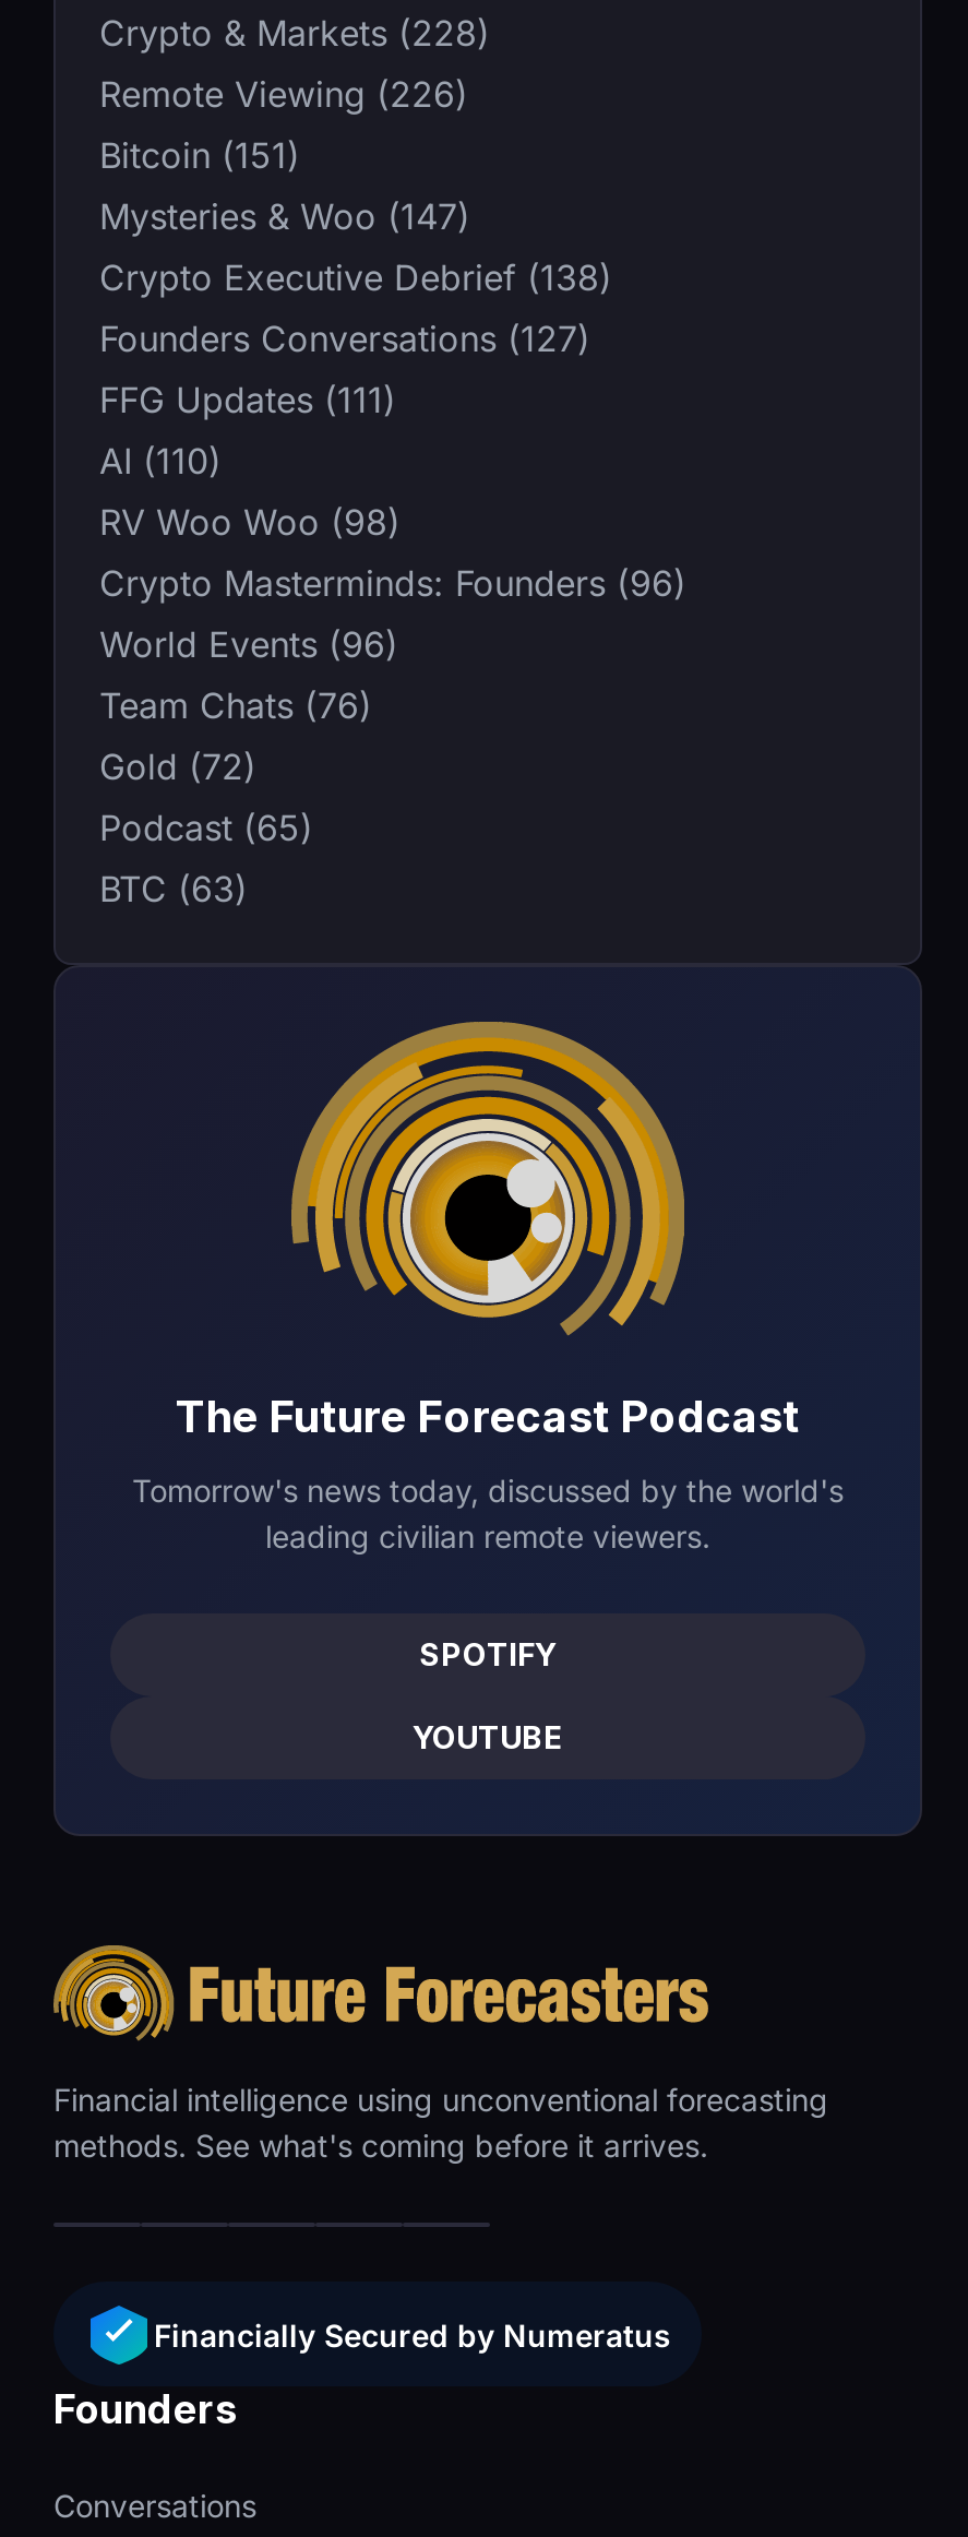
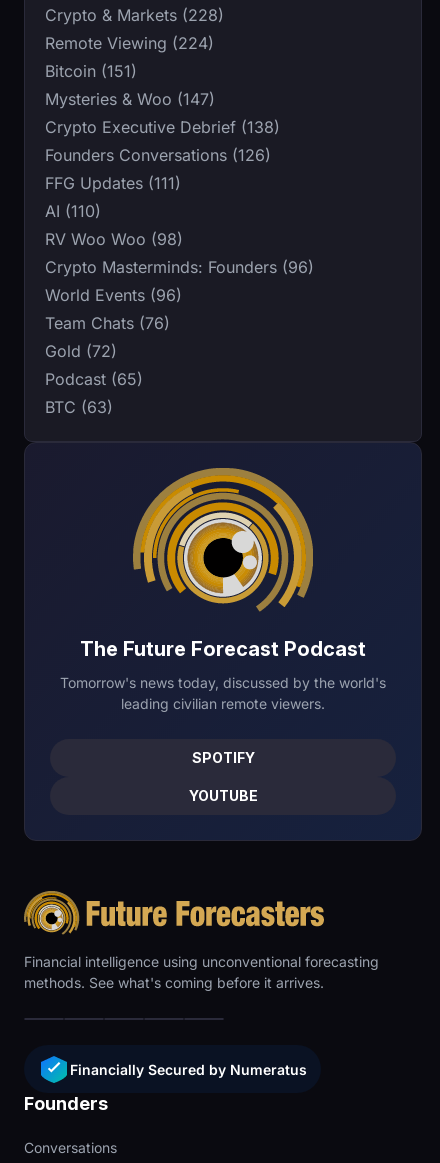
[99,72,468,116] Remote Viewing (226) -> [45,33,214,53] Remote Viewing (224)
[99,317,590,360] Founders Conversations (127) -> [45,145,271,165] Founders Conversations (126)

